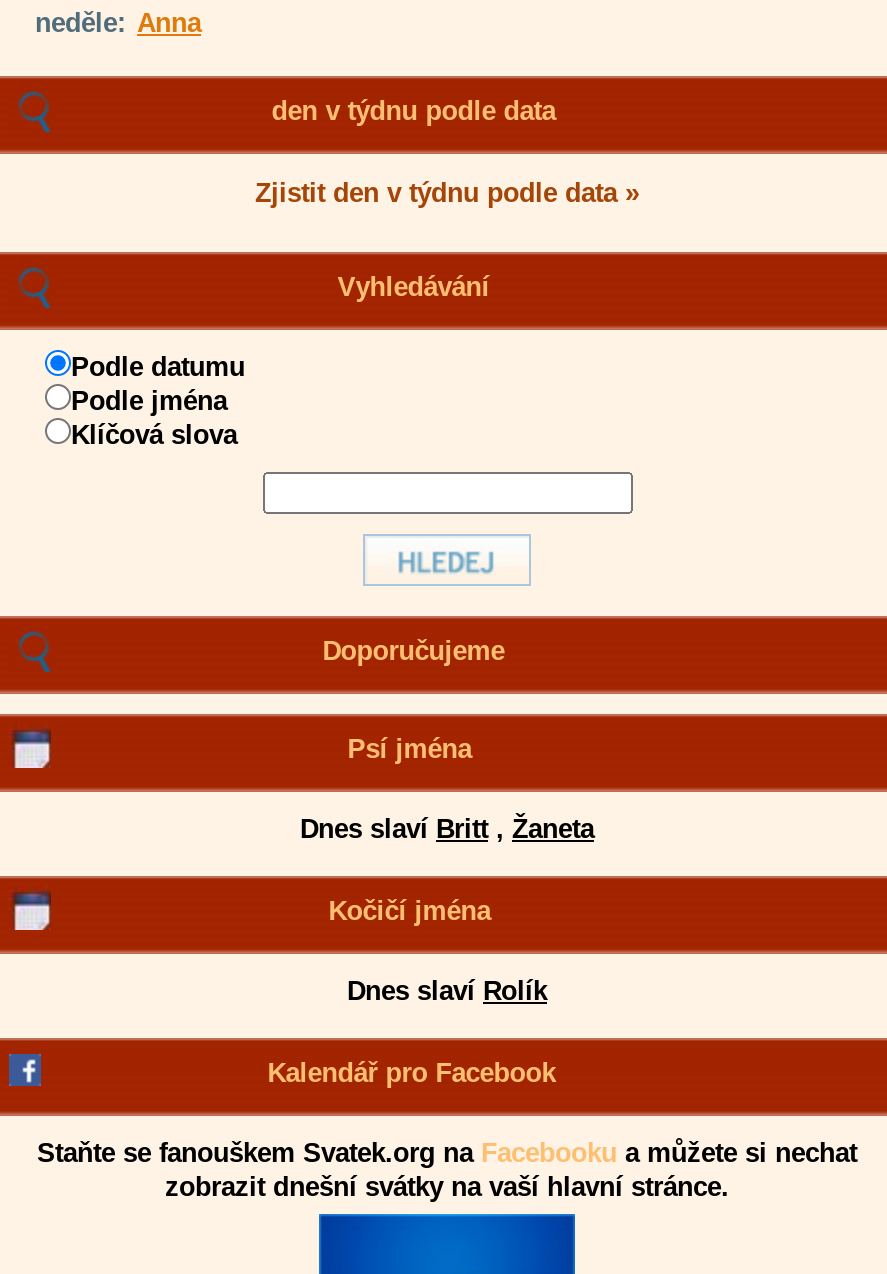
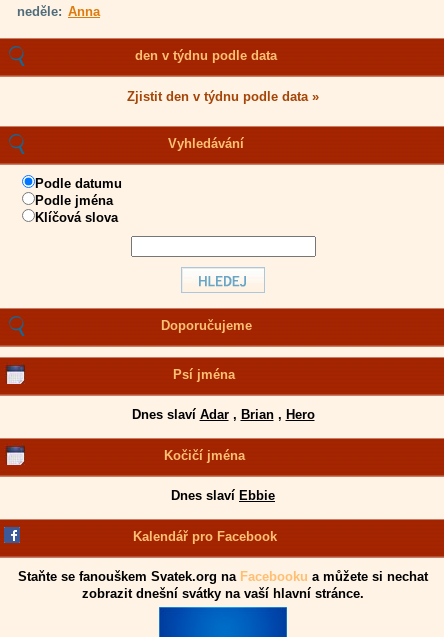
[300,814,594,844] Dnes slaví Britt, Žaneta -> [131,407,314,422] Dnes slaví Adar, Brian, Hero
[347,976,547,1006] Dnes slaví Rolík -> [171,488,275,503] Dnes slaví Ebbie

